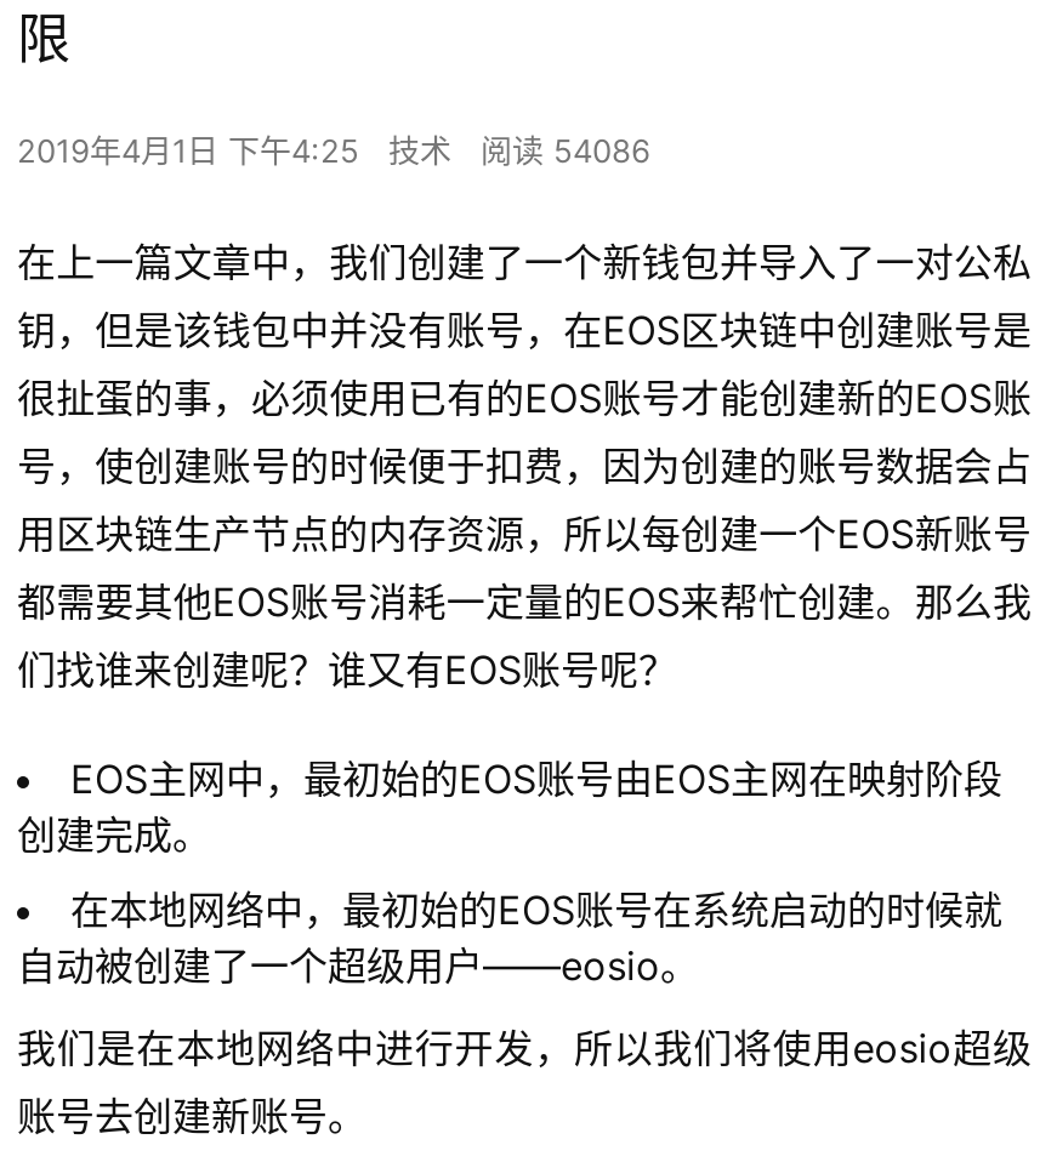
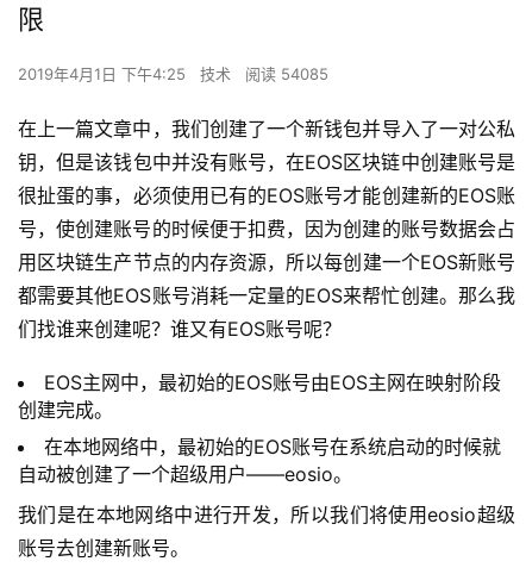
[17,131,650,170] 2019年4月1日 下午4:25 技术 阅读 54086 -> [18,65,328,84] 2019年4月1日 下午4:25 技术 阅读 54085

